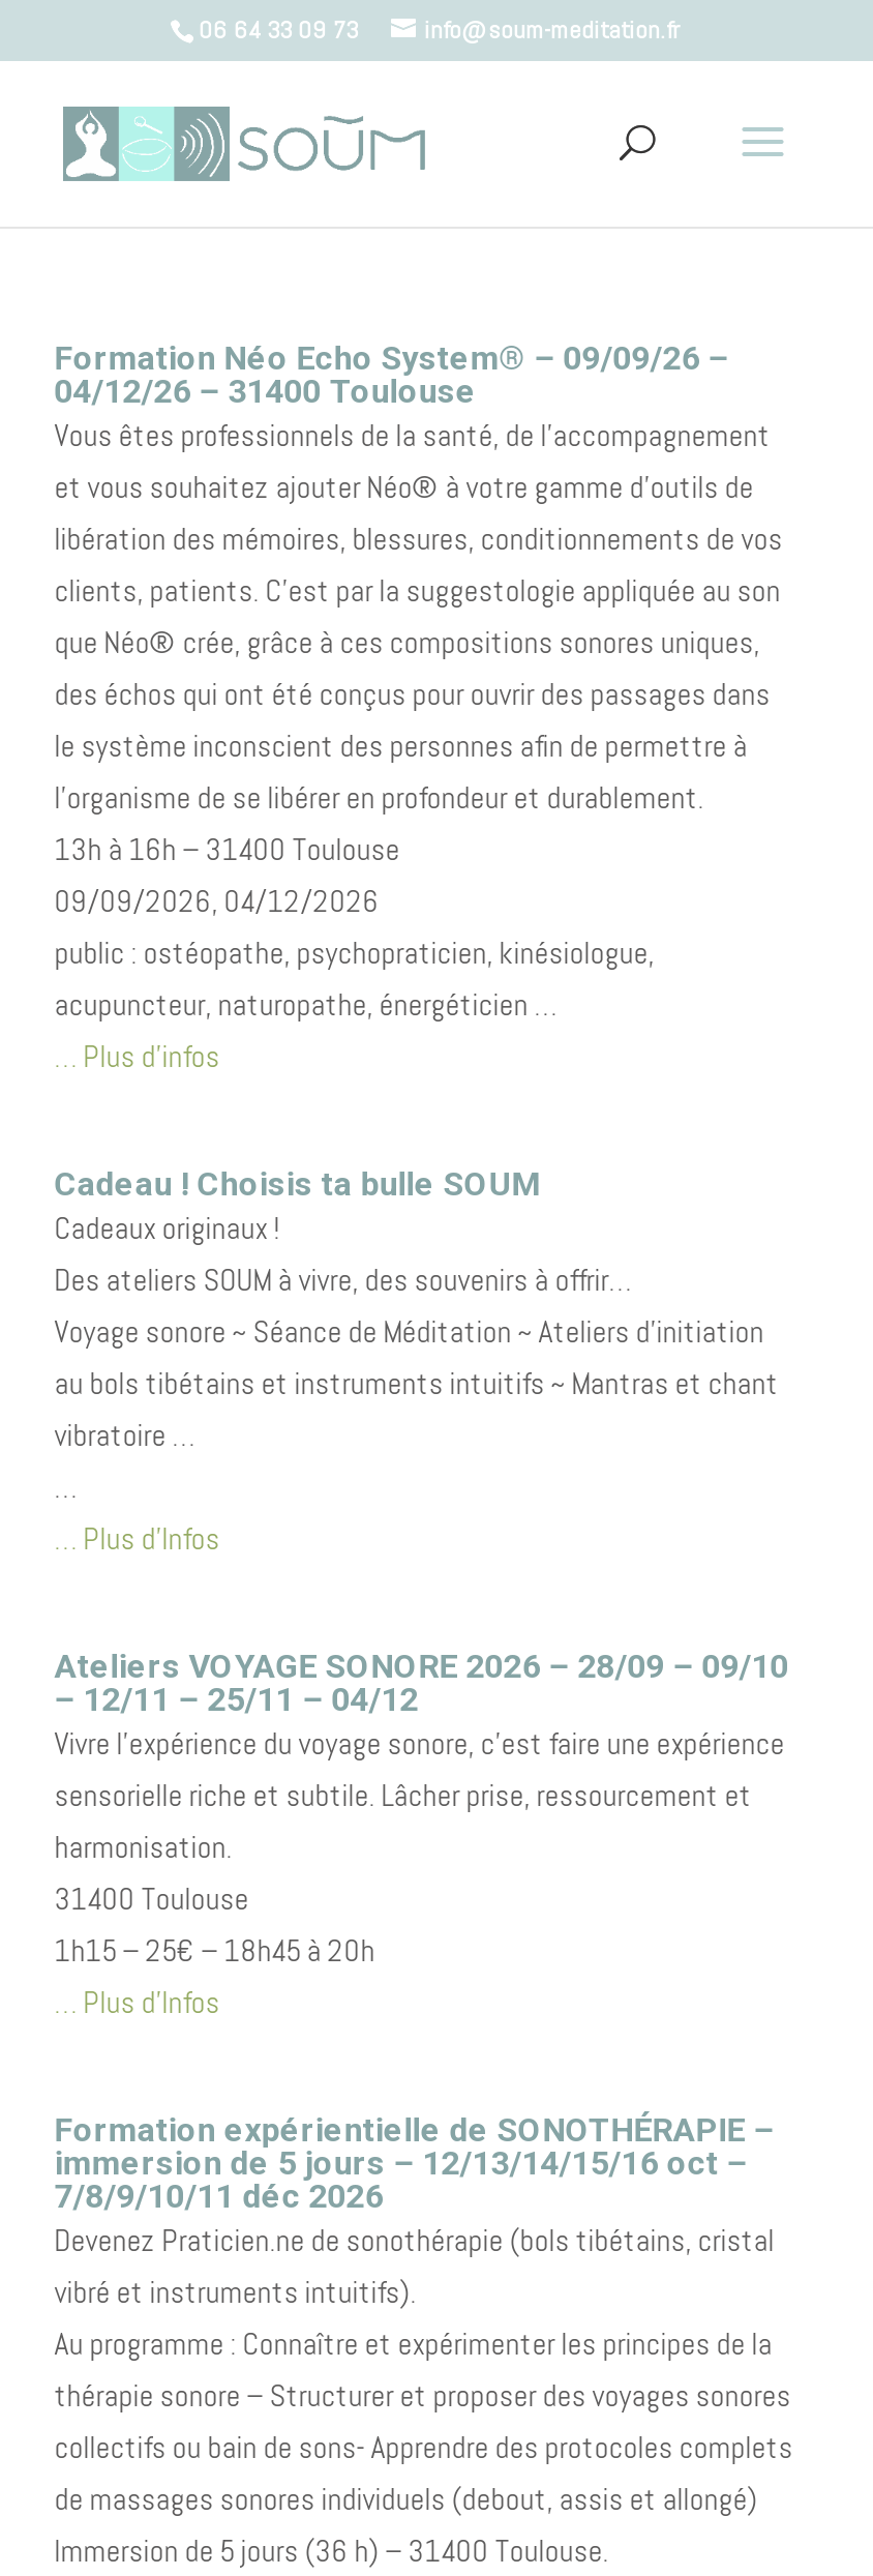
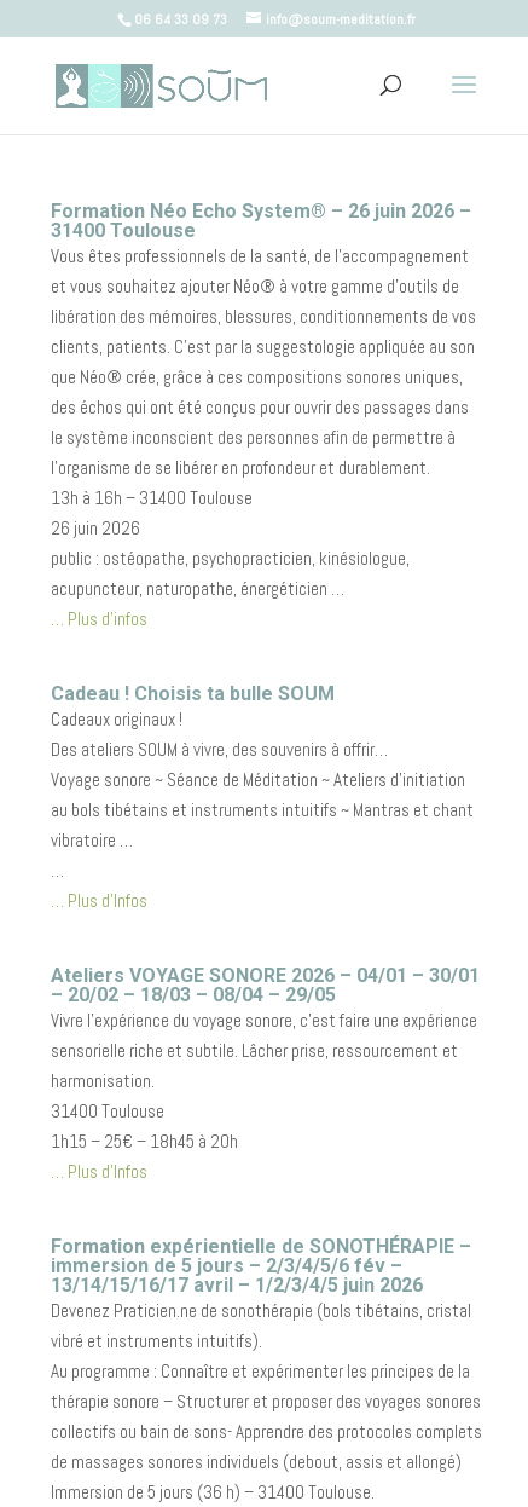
[54,338,729,411] Formation Néo Echo System® – 09/09/26 – | 04/12/26 – 31400 Toulouse -> [51,200,471,242] Formation Néo Echo System® – 26 juin 2026 – | 31400 Toulouse
[54,881,654,972] 09/09/2026, 04/12/2026 | public : ostéopathe, psychopraticien, kinésiologue, -> [51,516,409,570] 26 juin 2026 | public : ostéopathe, psychopracticien, kinésiologue,
[54,1647,789,1719] Ateliers VOYAGE SONORE 2026 – 28/09 – 09/10 | – 12/11 – 25/11 – 04/12 -> [51,964,479,1006] Ateliers VOYAGE SONORE 2026 – 04/01 – 30/01 | – 20/02 – 18/03 – 08/04 – 29/05
[54,2143,747,2216] immersion de 5 jours – 12/13/14/15/16 oct – | 7/8/9/10/11 déc 2026 -> [51,1254,423,1297] immersion de 5 jours – 2/3/4/5/6 fév – | 13/14/15/16/17 avril – 1/2/3/4/5 juin 2026

